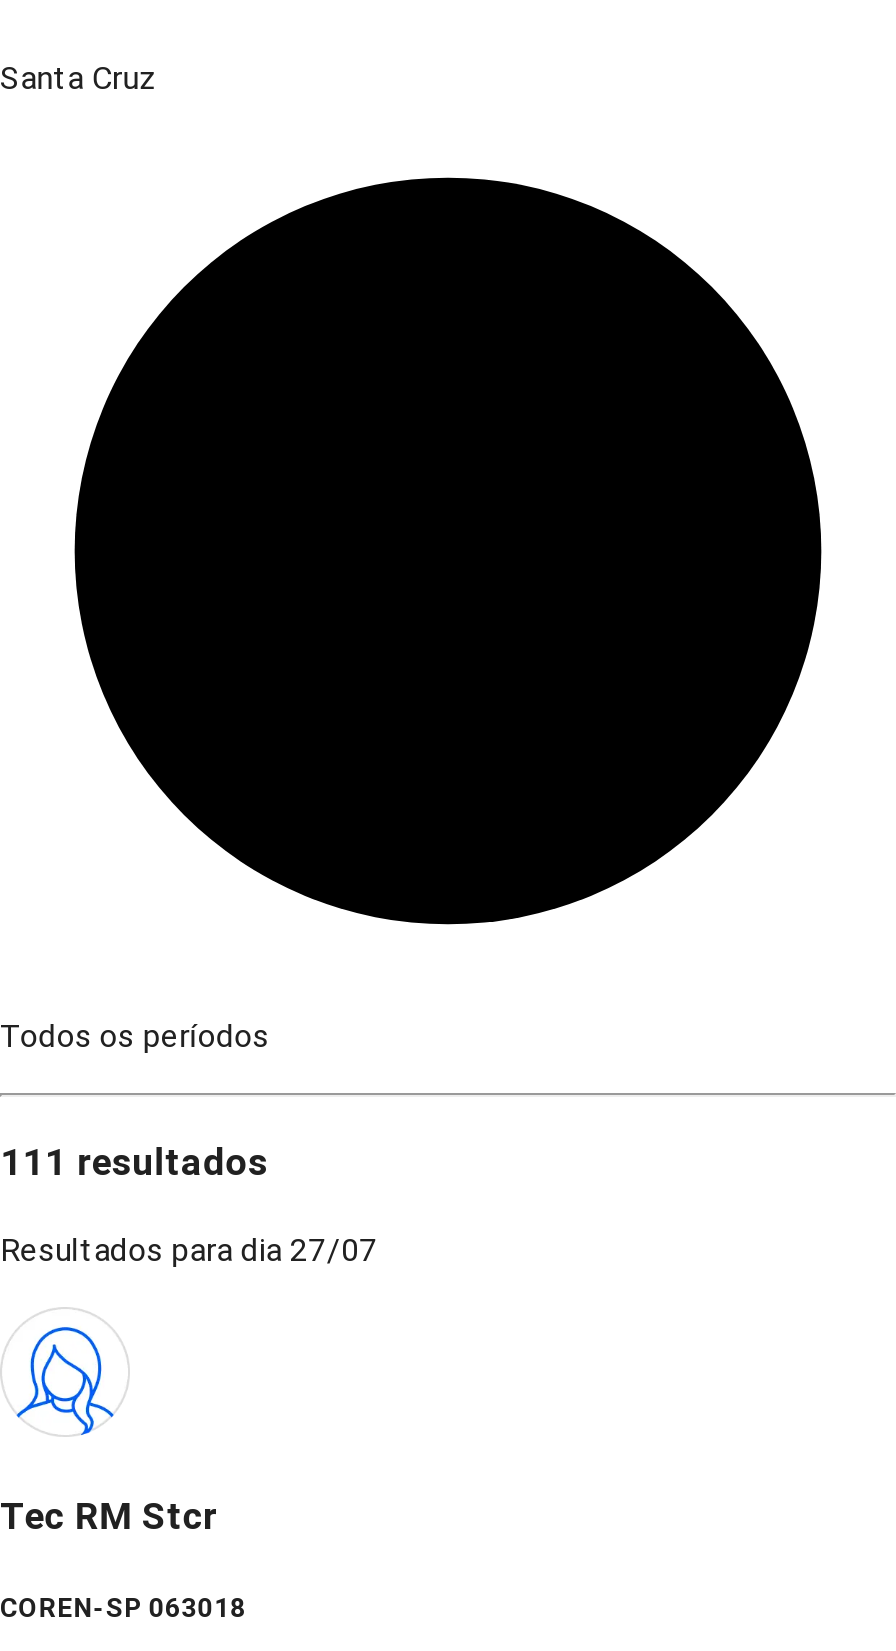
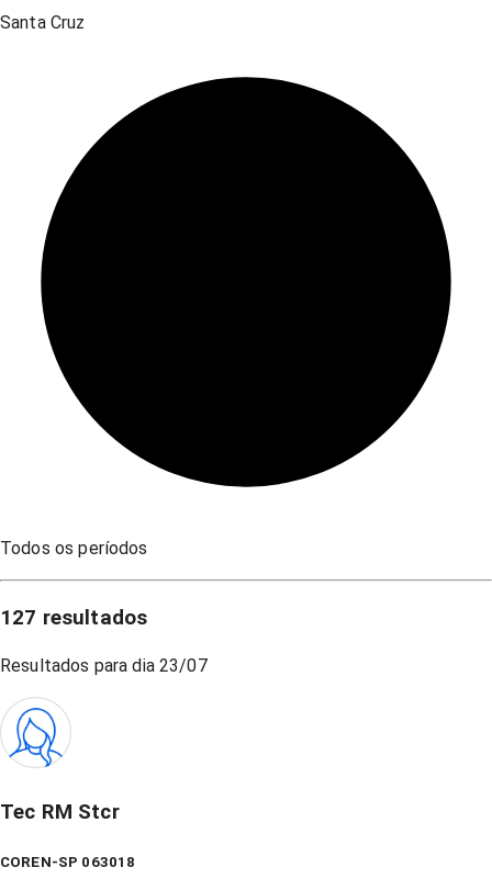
[0,1140,268,1184] 111 resultados -> [0,605,147,629] 127 resultados
[0,1232,378,1270] Resultados para dia 27/07 -> [0,655,207,676] Resultados para dia 23/07

